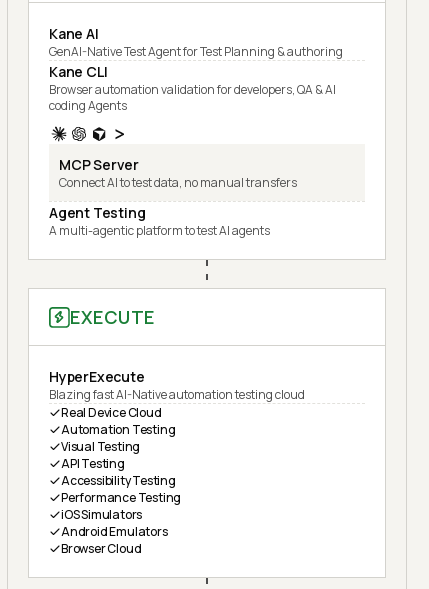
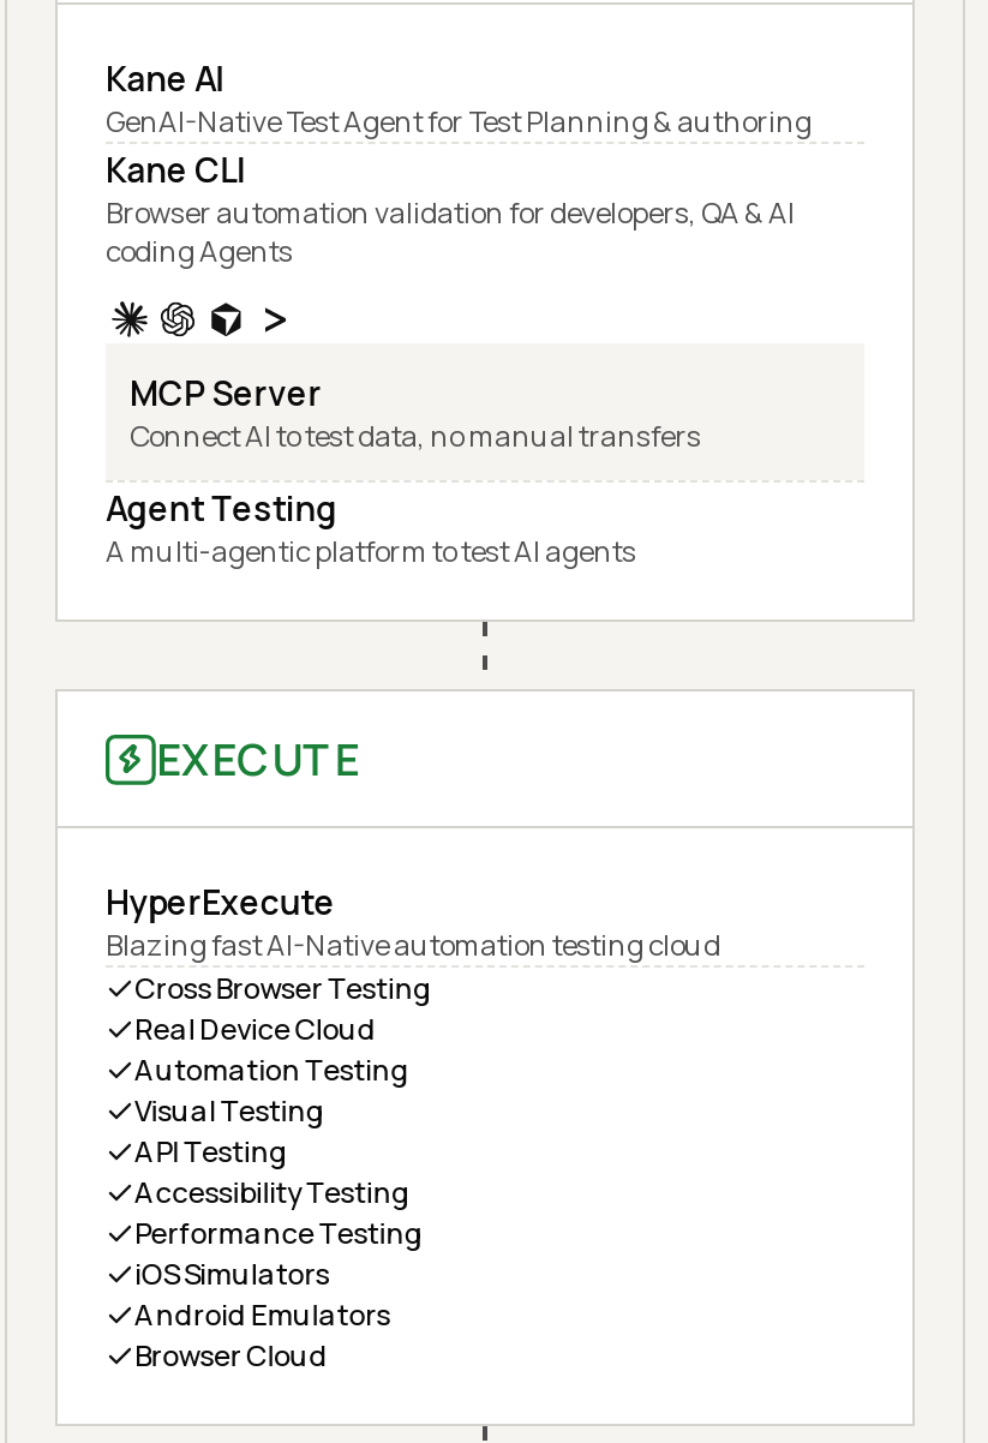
none -> [134,968,432,1009] Cross Browser Testing

